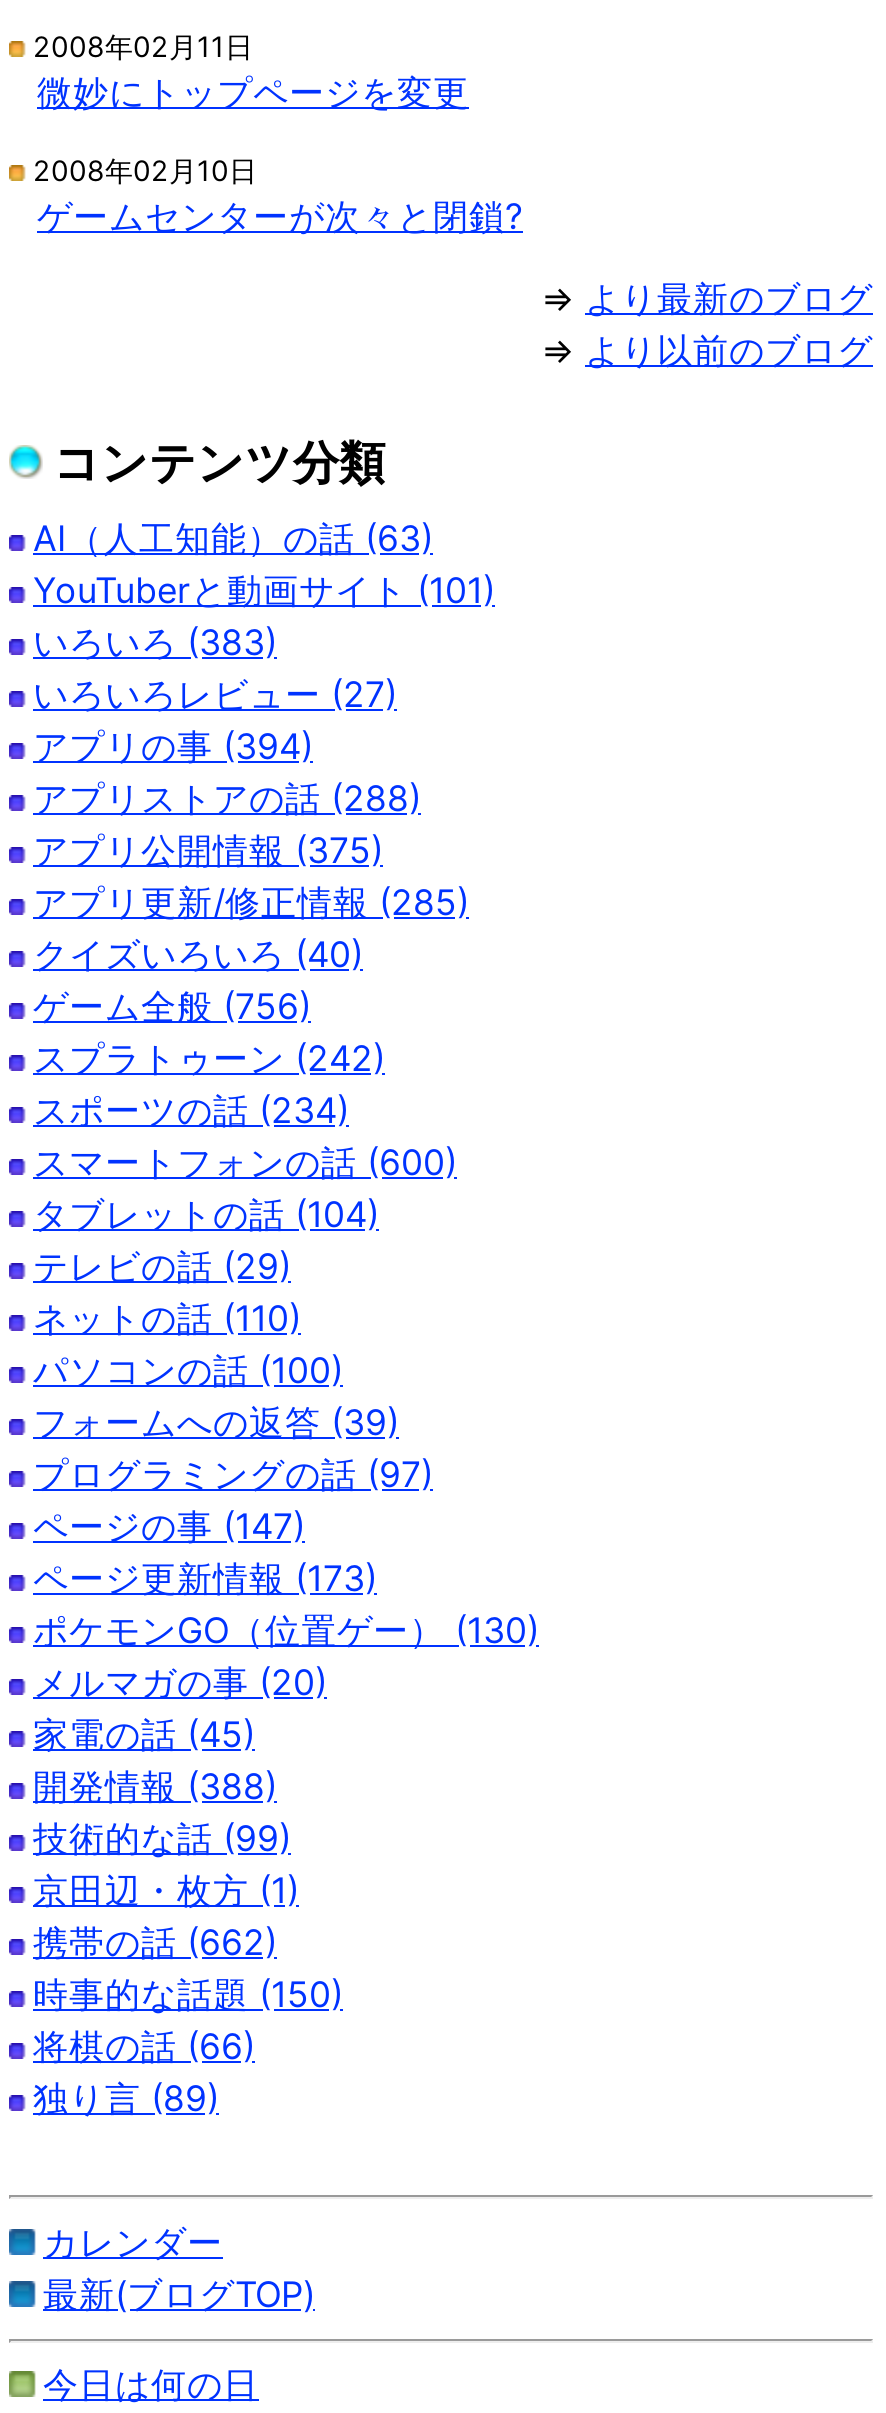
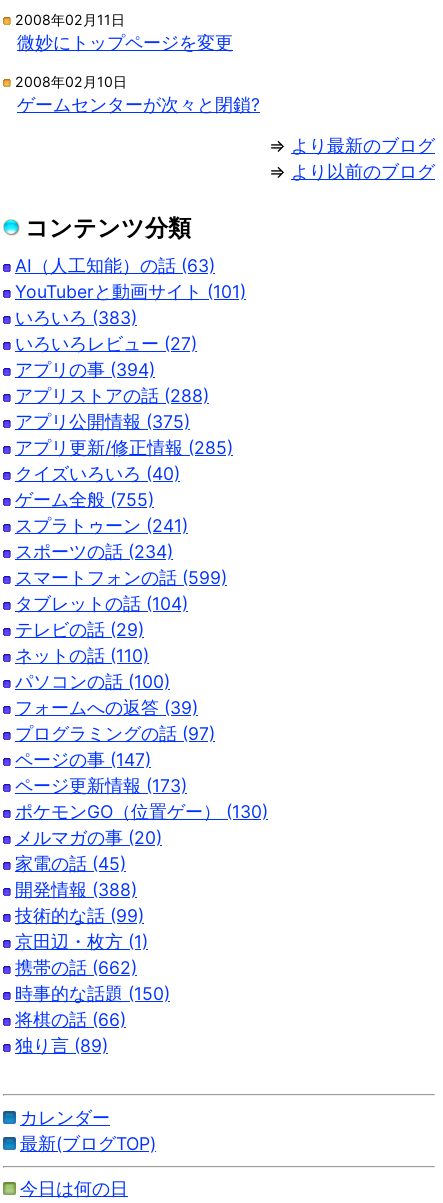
[33,985,311,1027] ゲーム全般 (756) -> [15,489,154,510] ゲーム全般 (755)
[33,1037,385,1079] スプラトゥーン (242) -> [15,515,188,536] スプラトゥーン (241)
[33,1141,457,1183] スマートフォンの話 (600) -> [15,567,227,588] スマートフォンの話 (599)

